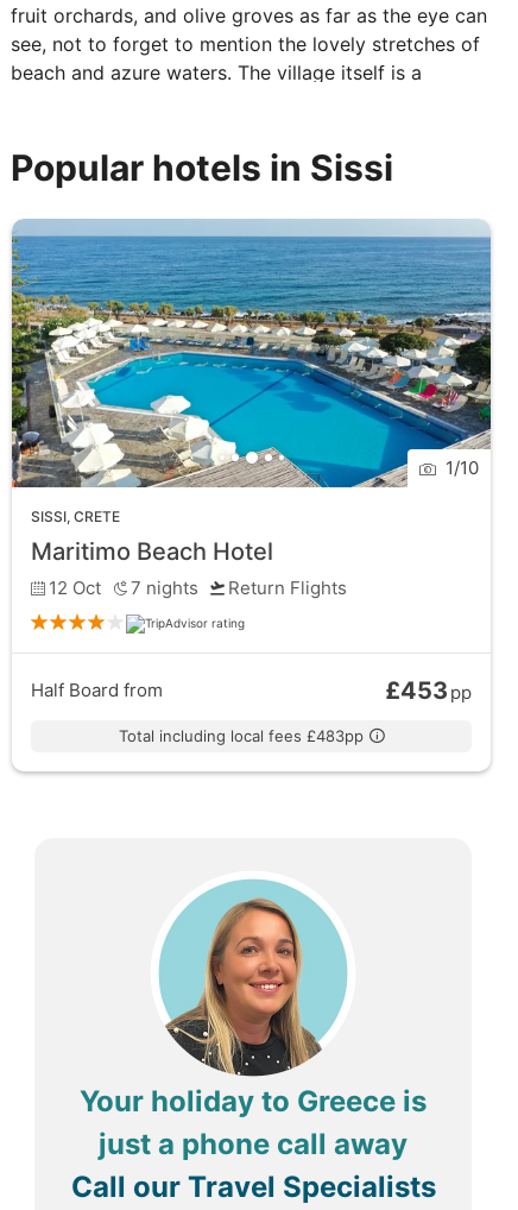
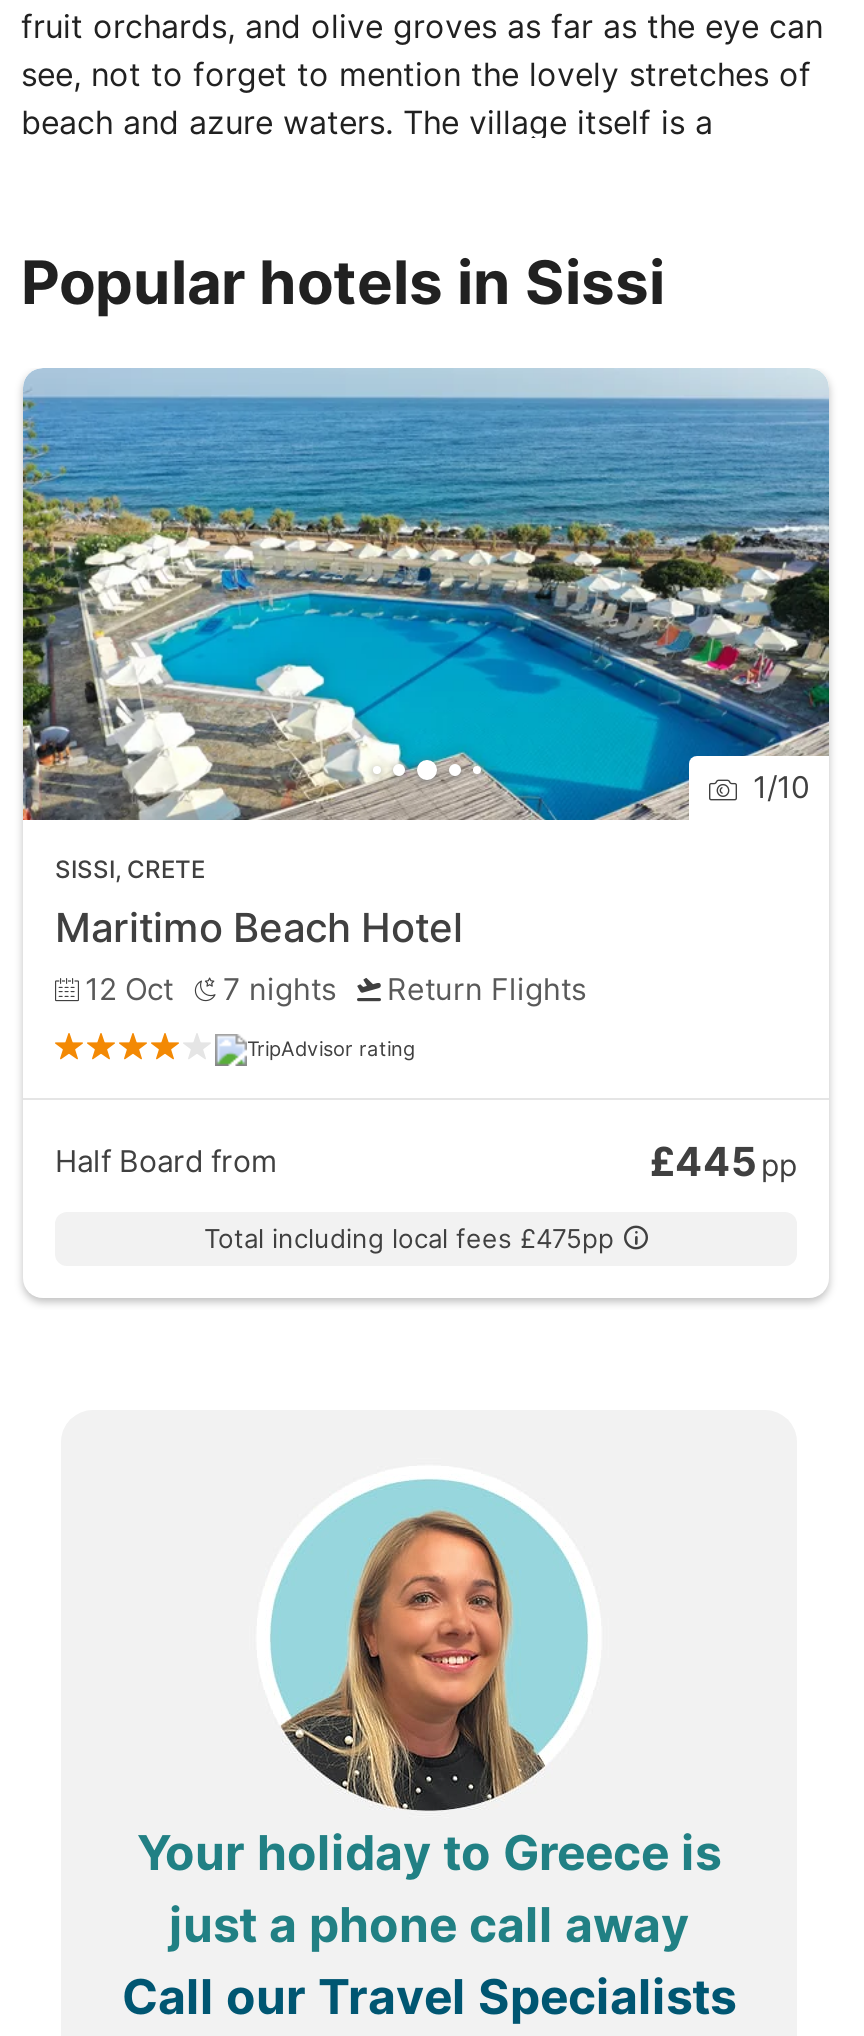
[385,677,472,705] £453 pp -> [649,1138,797,1186] £445 pp
[119,726,364,745] Total including local fees £483pp -> [204,1222,614,1254] Total including local fees £475pp

